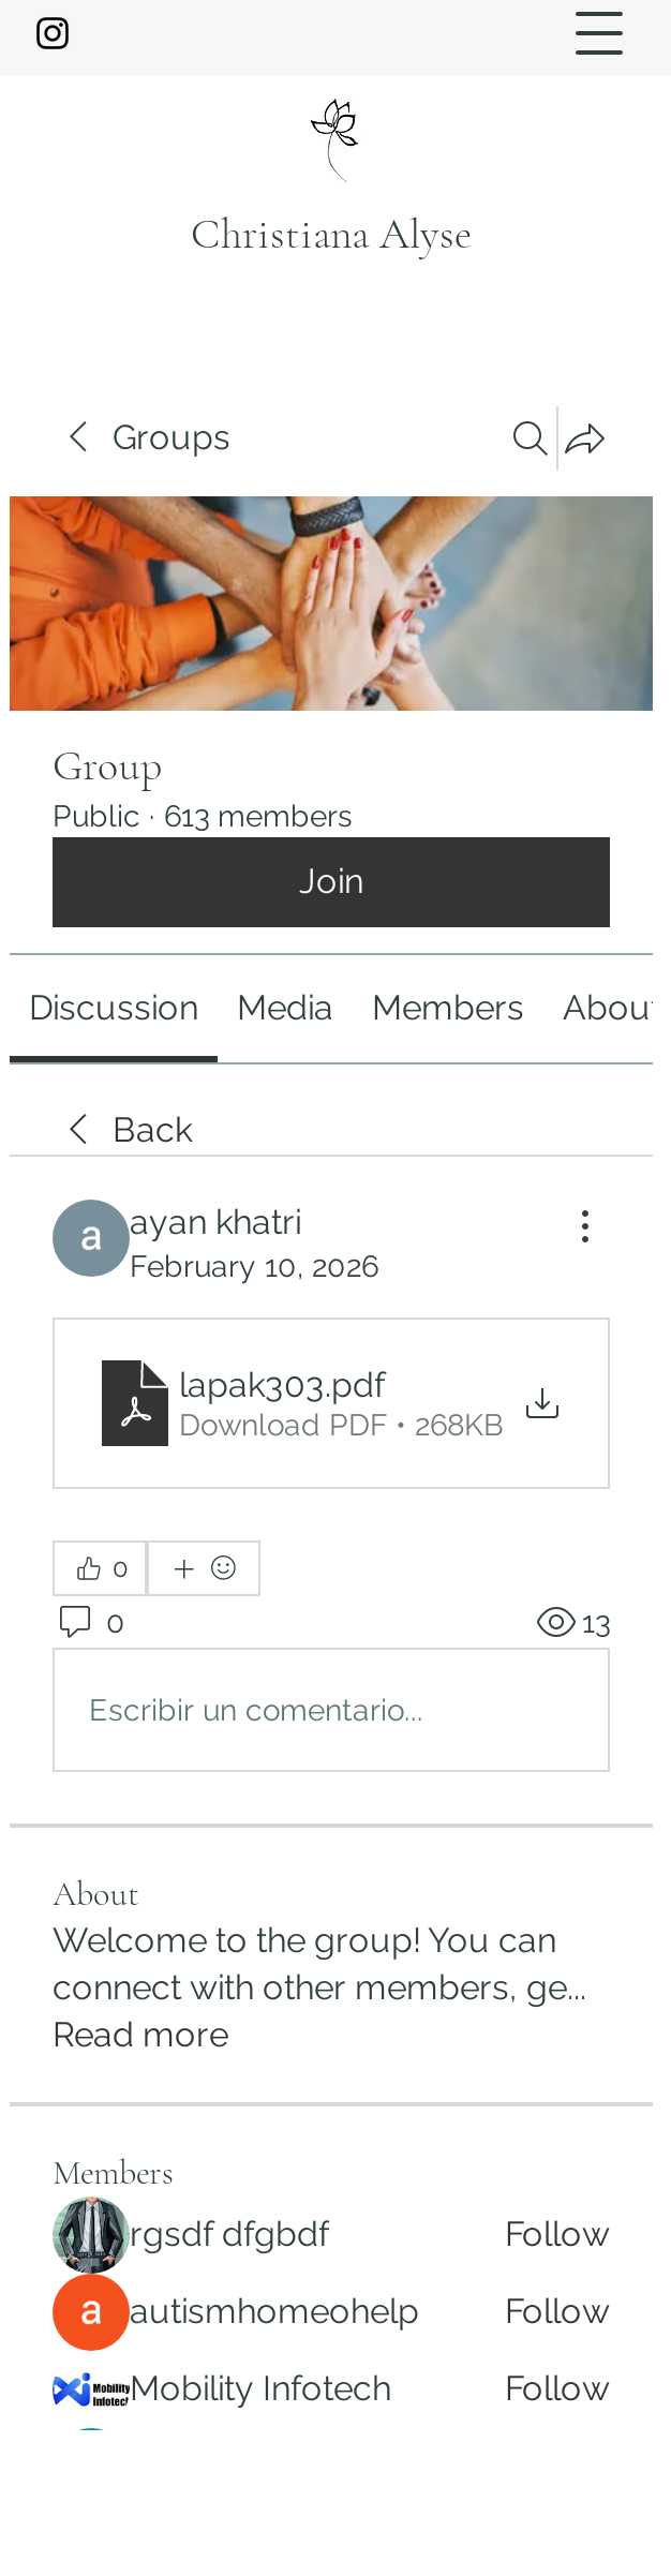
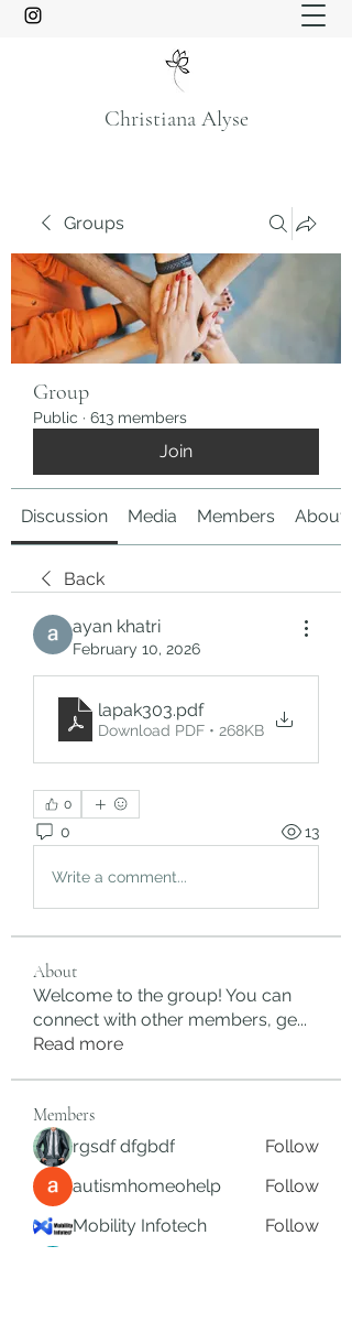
[89,1692,423,1726] Escribir un comentario... -> [52,868,187,885] Write a comment...

